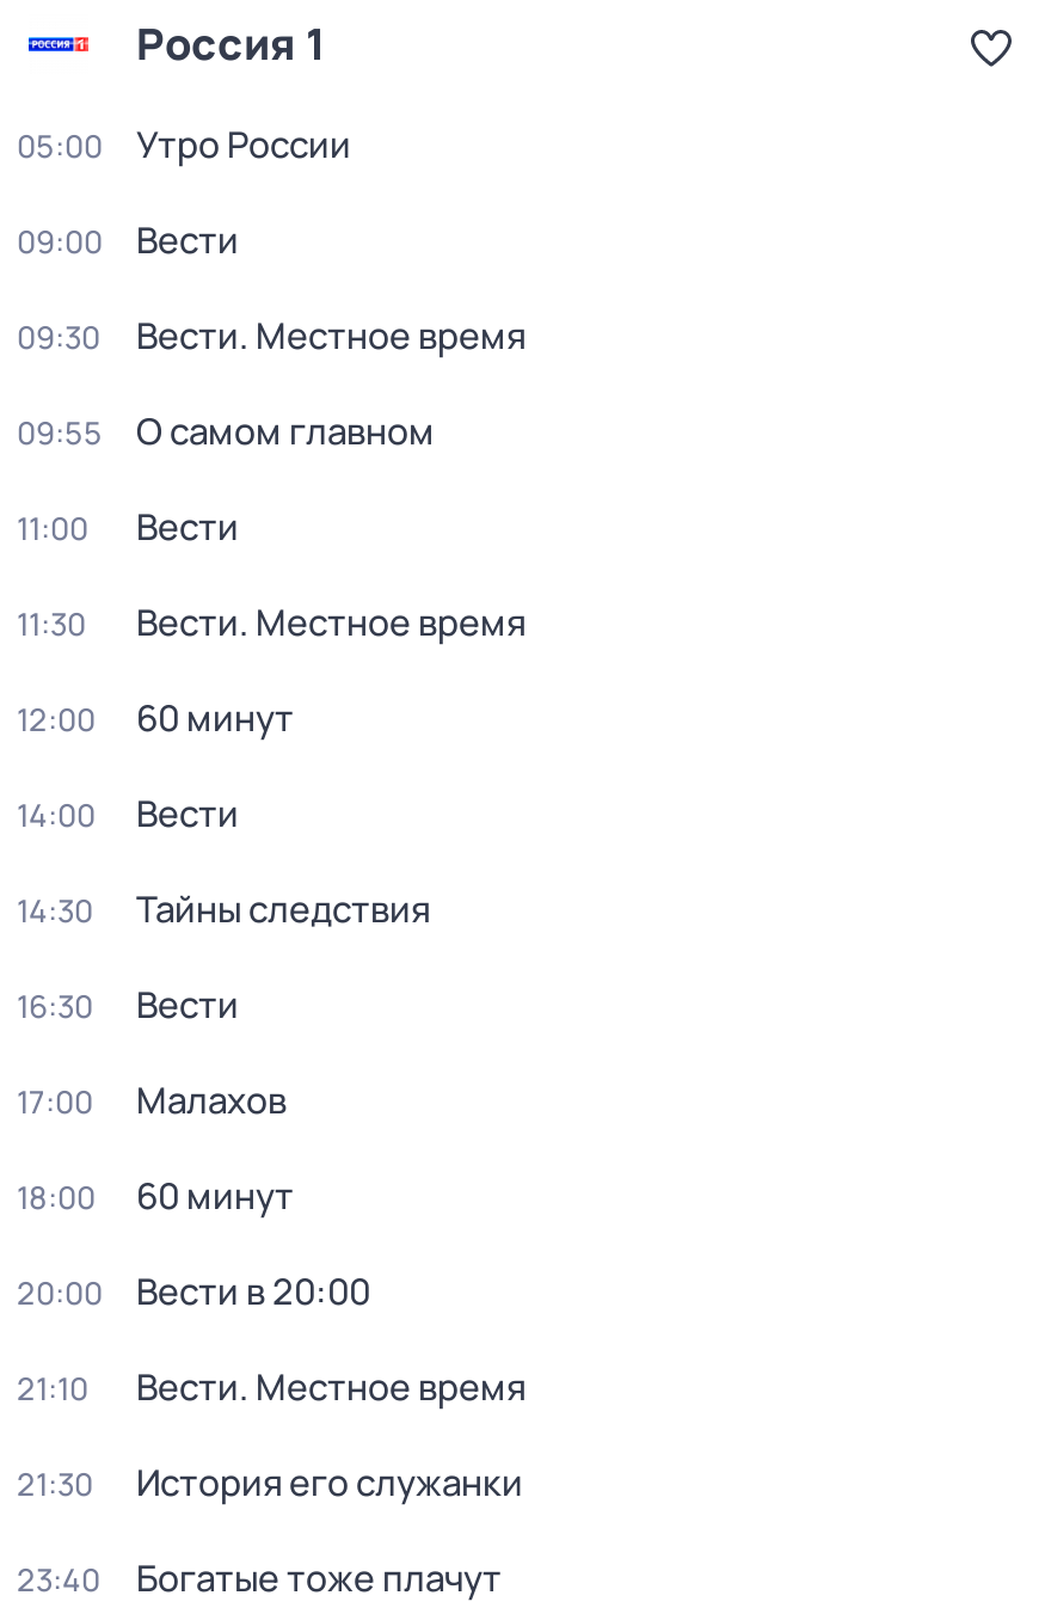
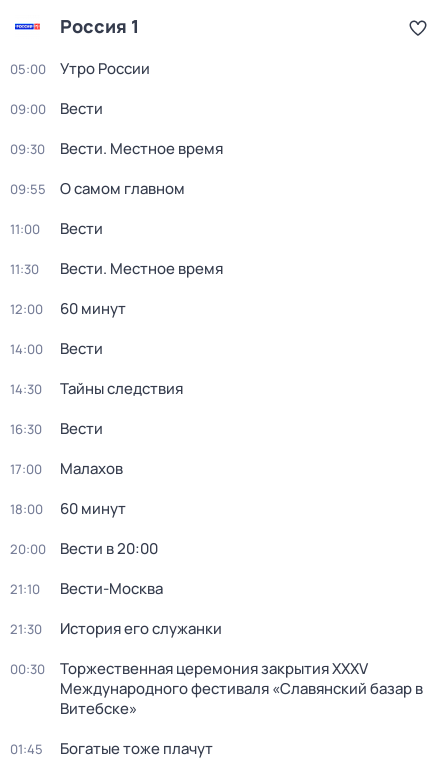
[136,1362,525,1412] Вести. Местное время -> [60,578,163,599] Вести-Москва
[17,1558,100,1601] 23:40 -> [10,658,423,758] 00:30 | Торжественная церемония закрытия XXXV | Международного фестиваля «Славянский базар в | Витебске» | 01:45

